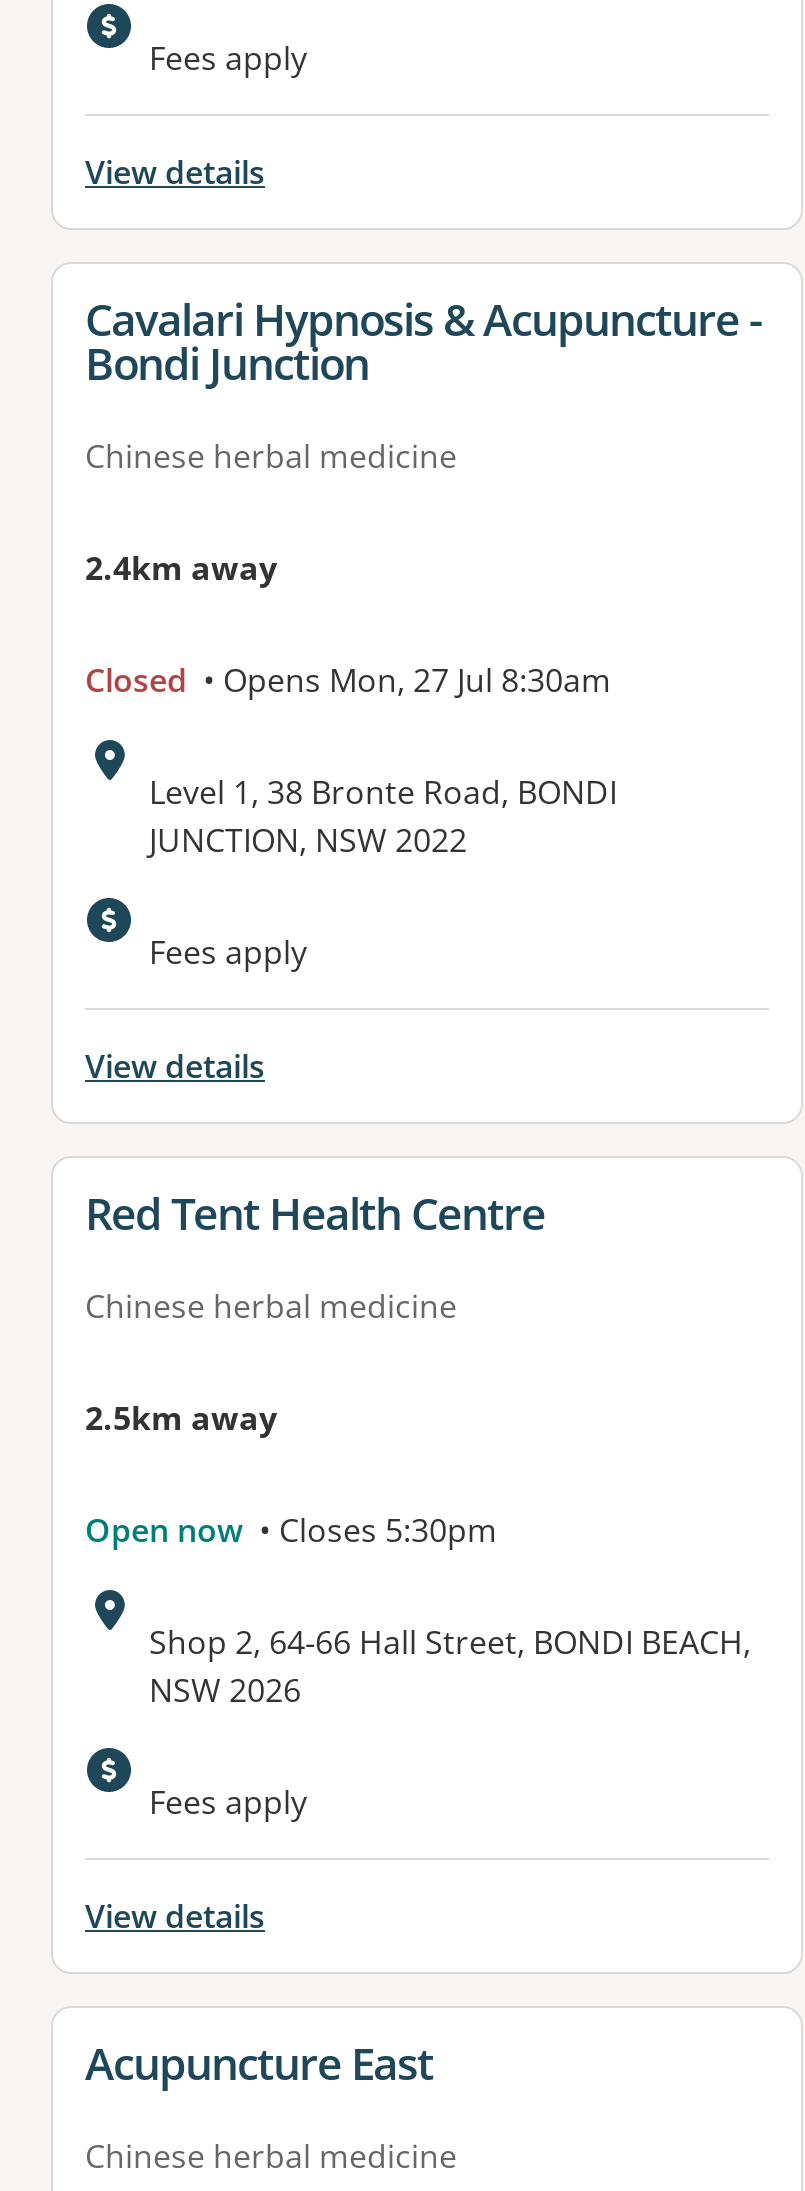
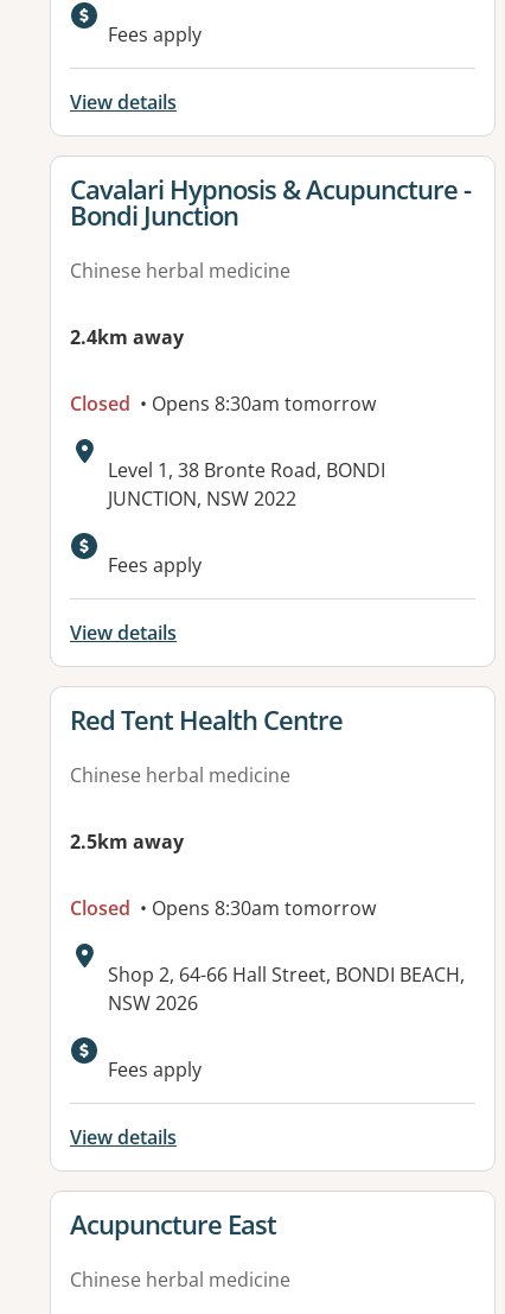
[85,659,611,703] Closed • Opens Mon, 27 Jul 8:30am -> [70,391,376,417] Closed • Opens 8:30am tomorrow
[85,1509,497,1553] Open now • Closes 5:30pm -> [70,895,376,922] Closed • Opens 8:30am tomorrow

